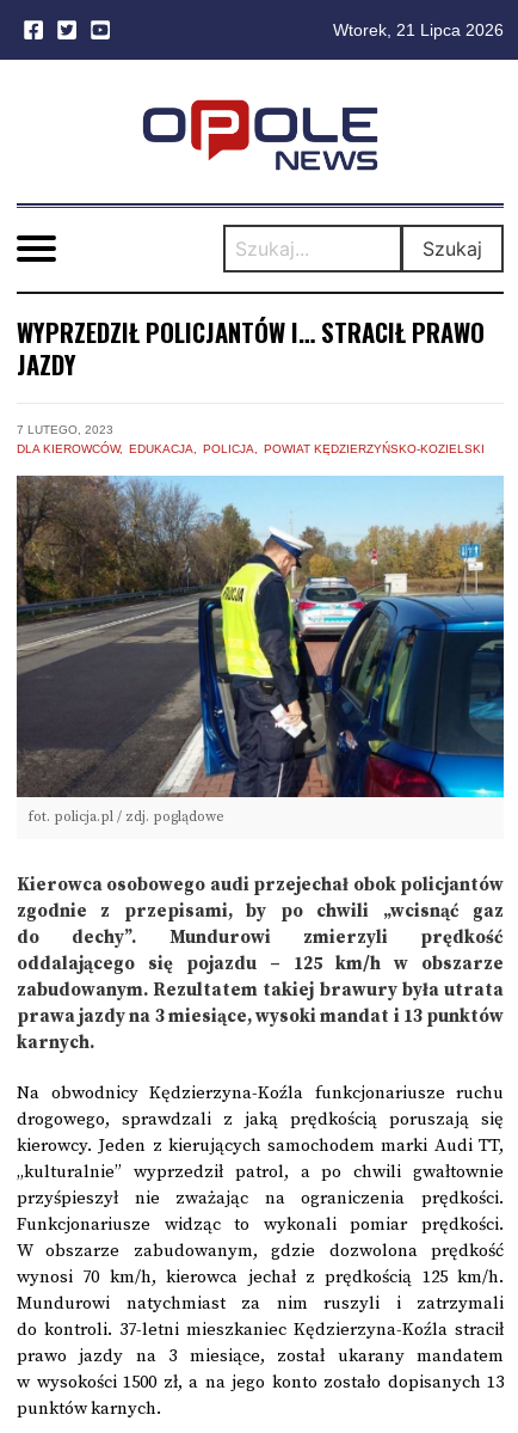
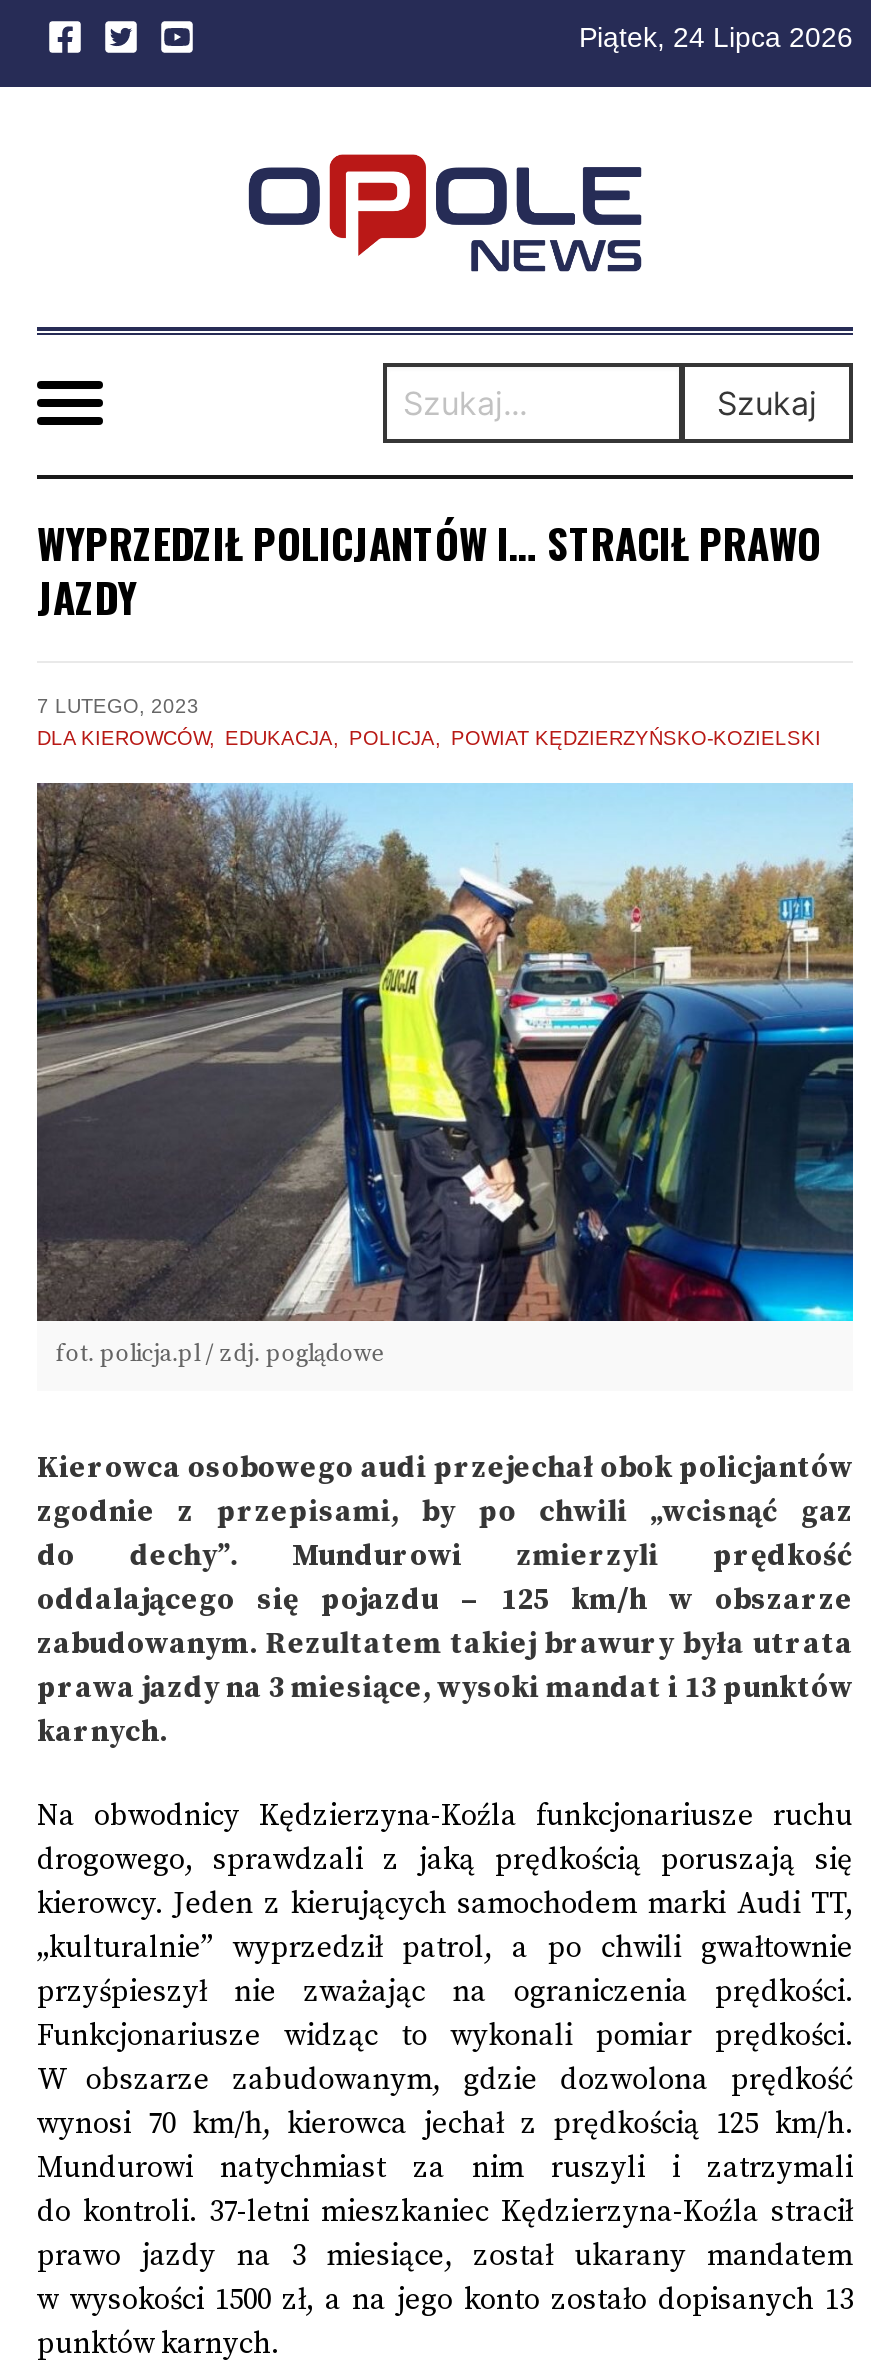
[333,20,504,39] Wtorek, 21 Lipca 2026 -> [579,21,853,53] Piątek, 24 Lipca 2026

